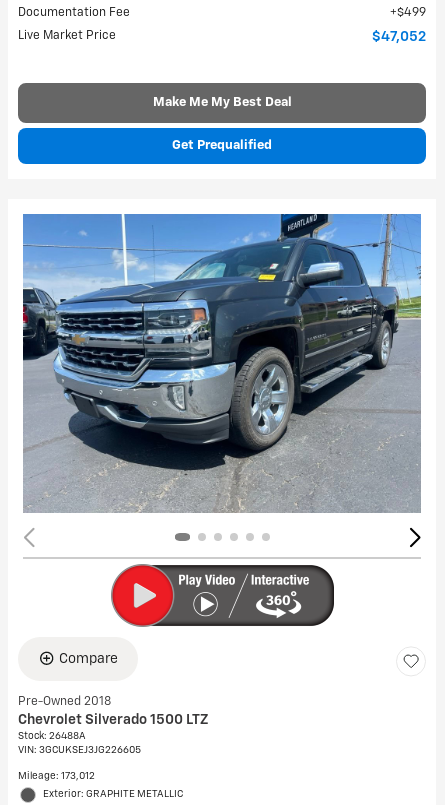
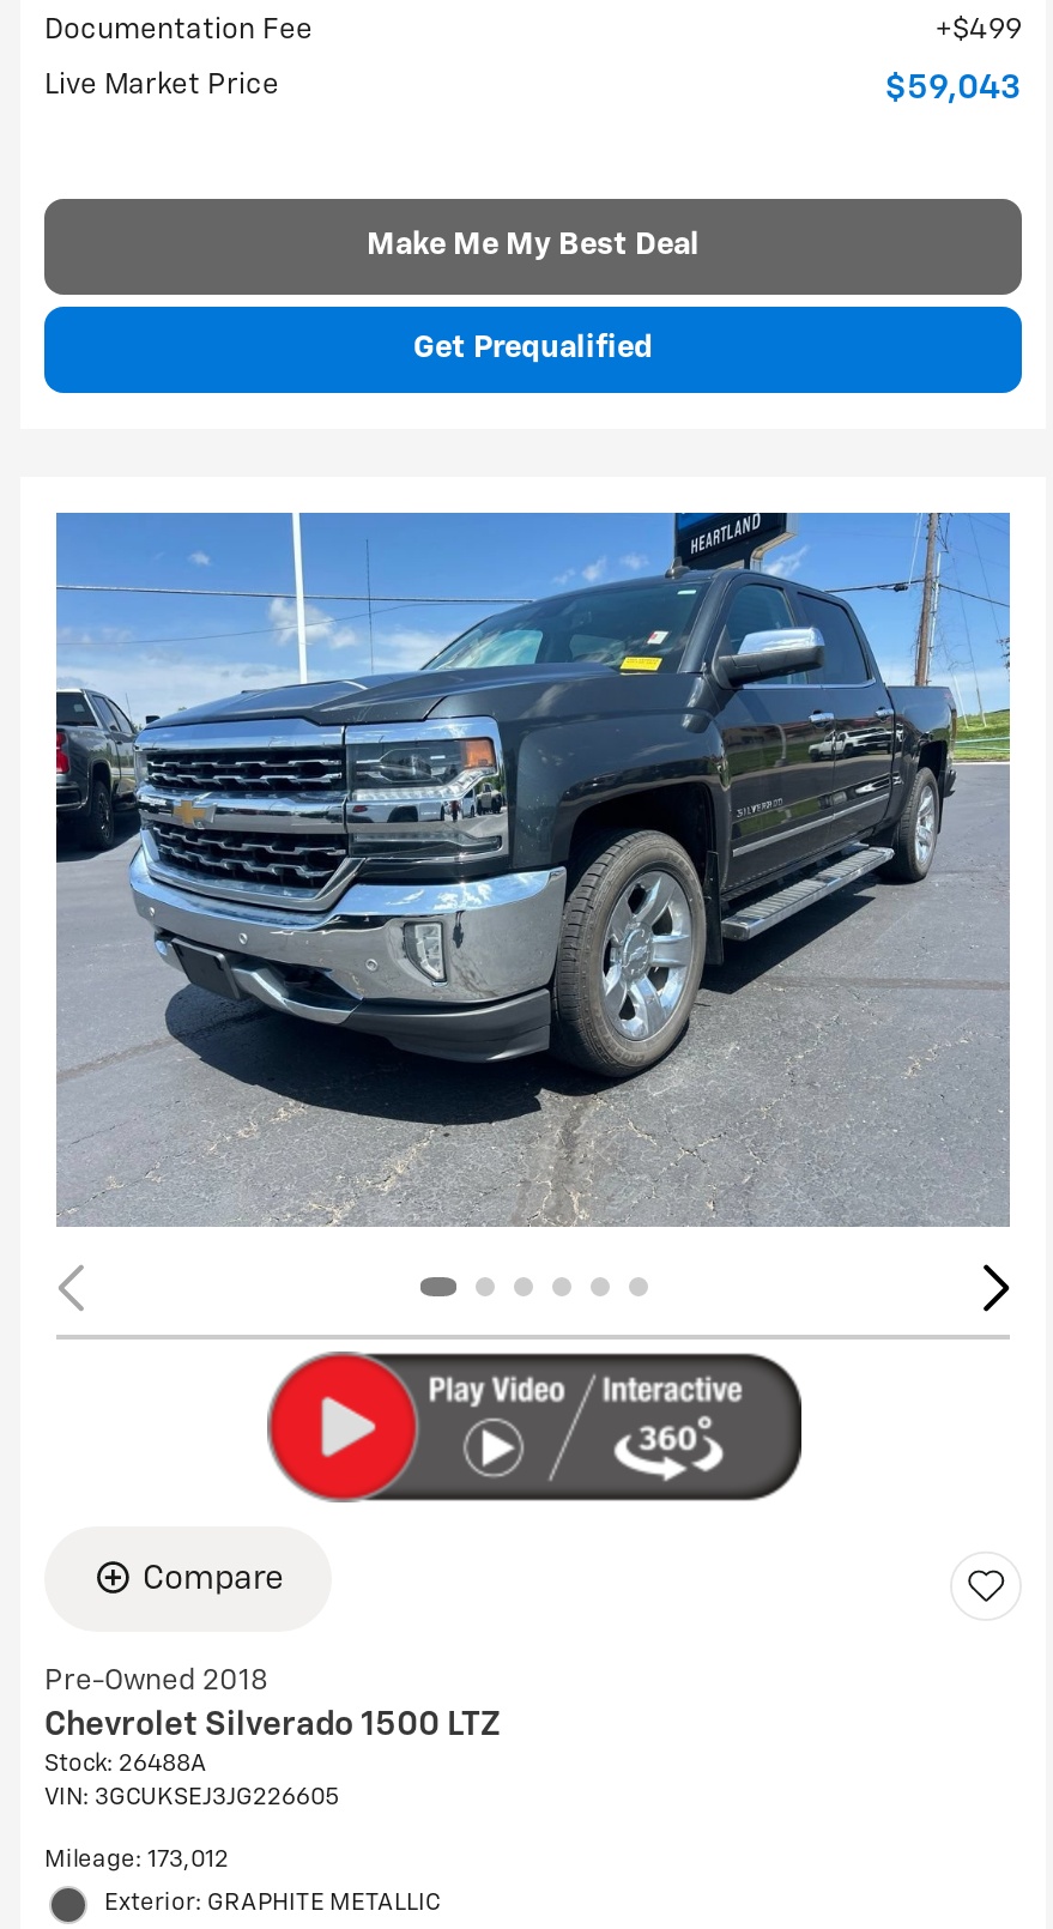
[372,30,426,44] $47,052 -> [885,73,1022,106] $59,043

